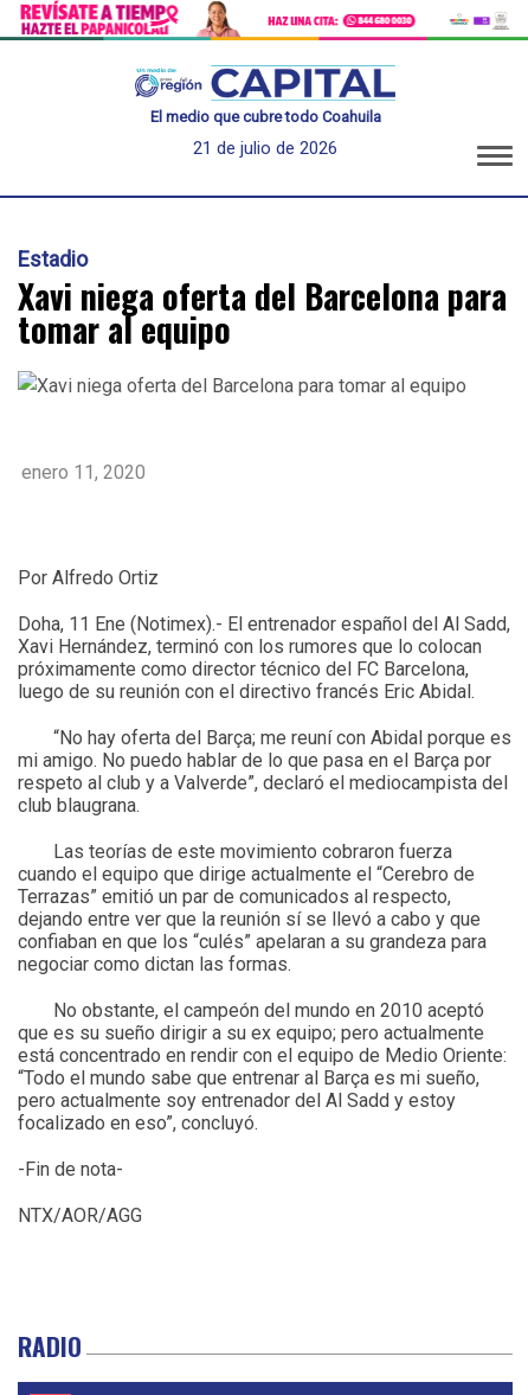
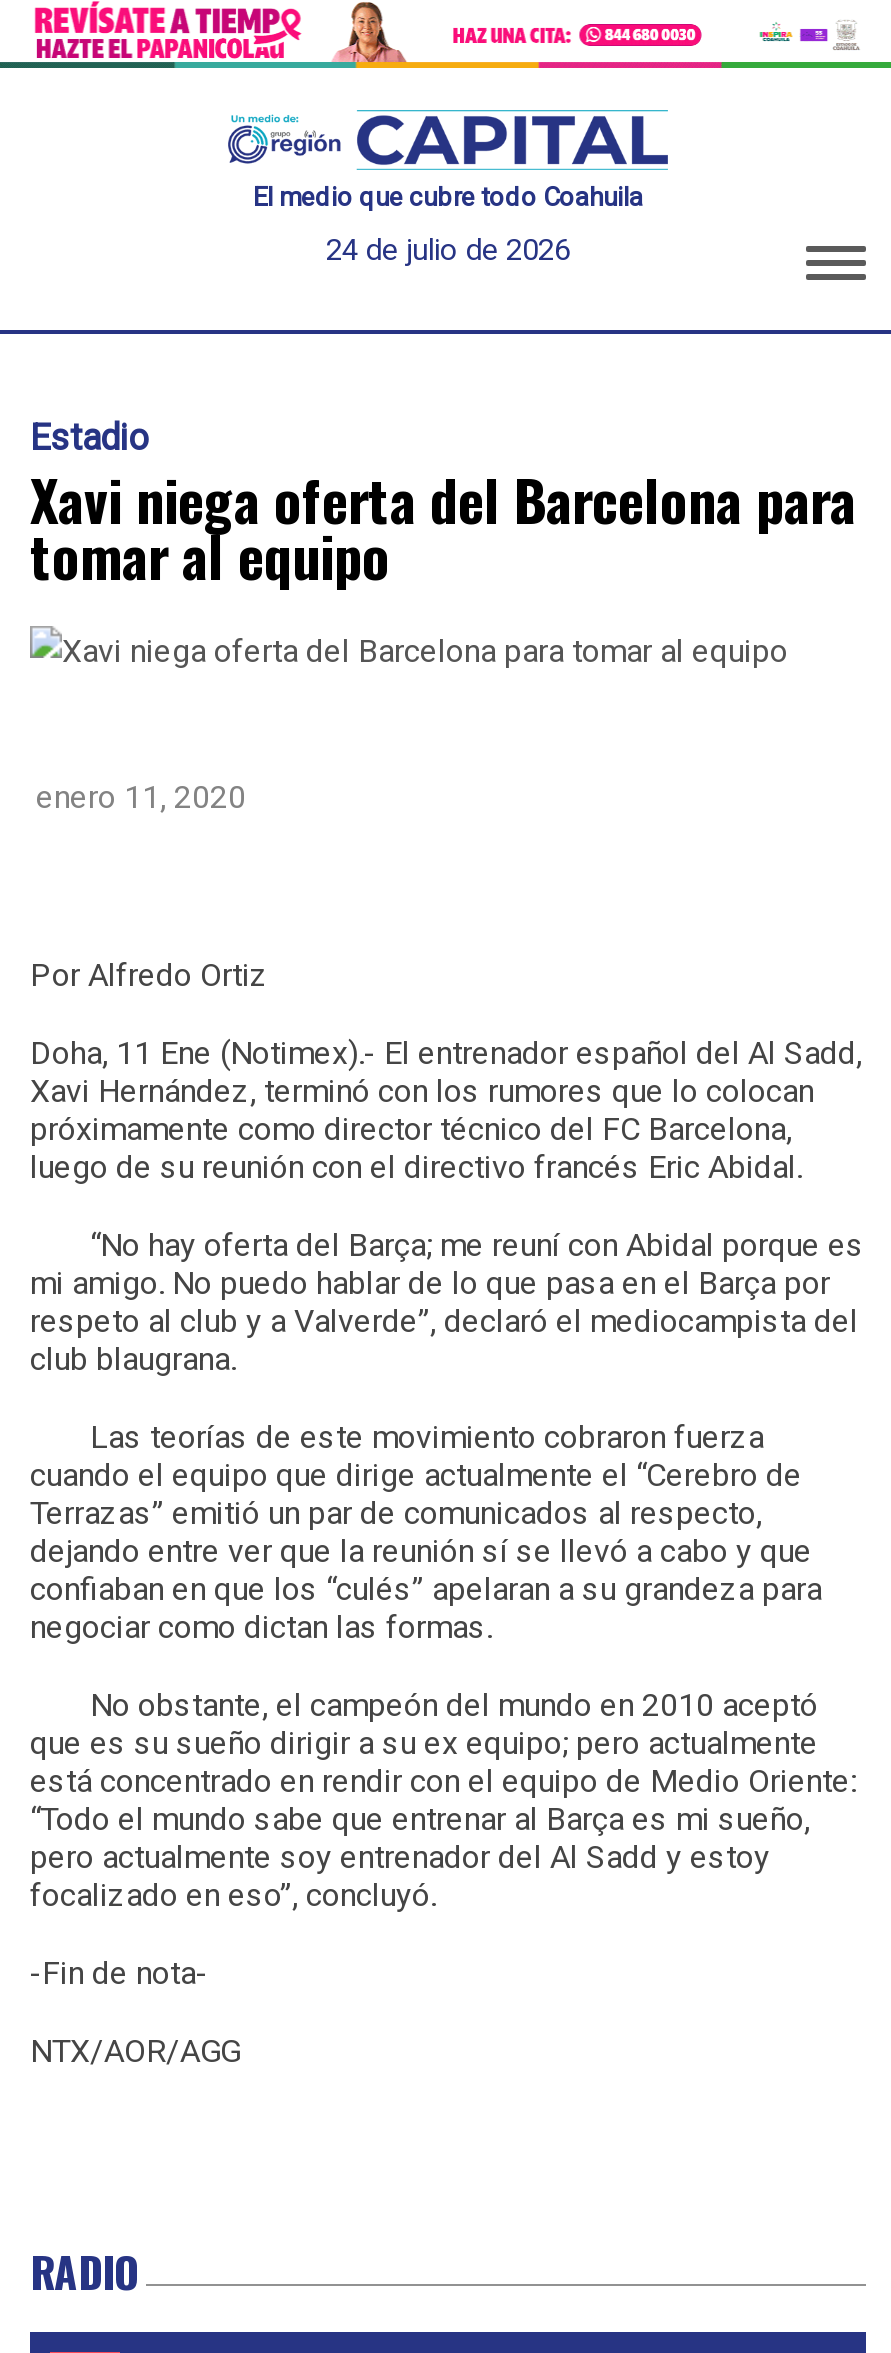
[193,138,337,159] 21 de julio de 2026 -> [326,232,570,268] 24 de julio de 2026

